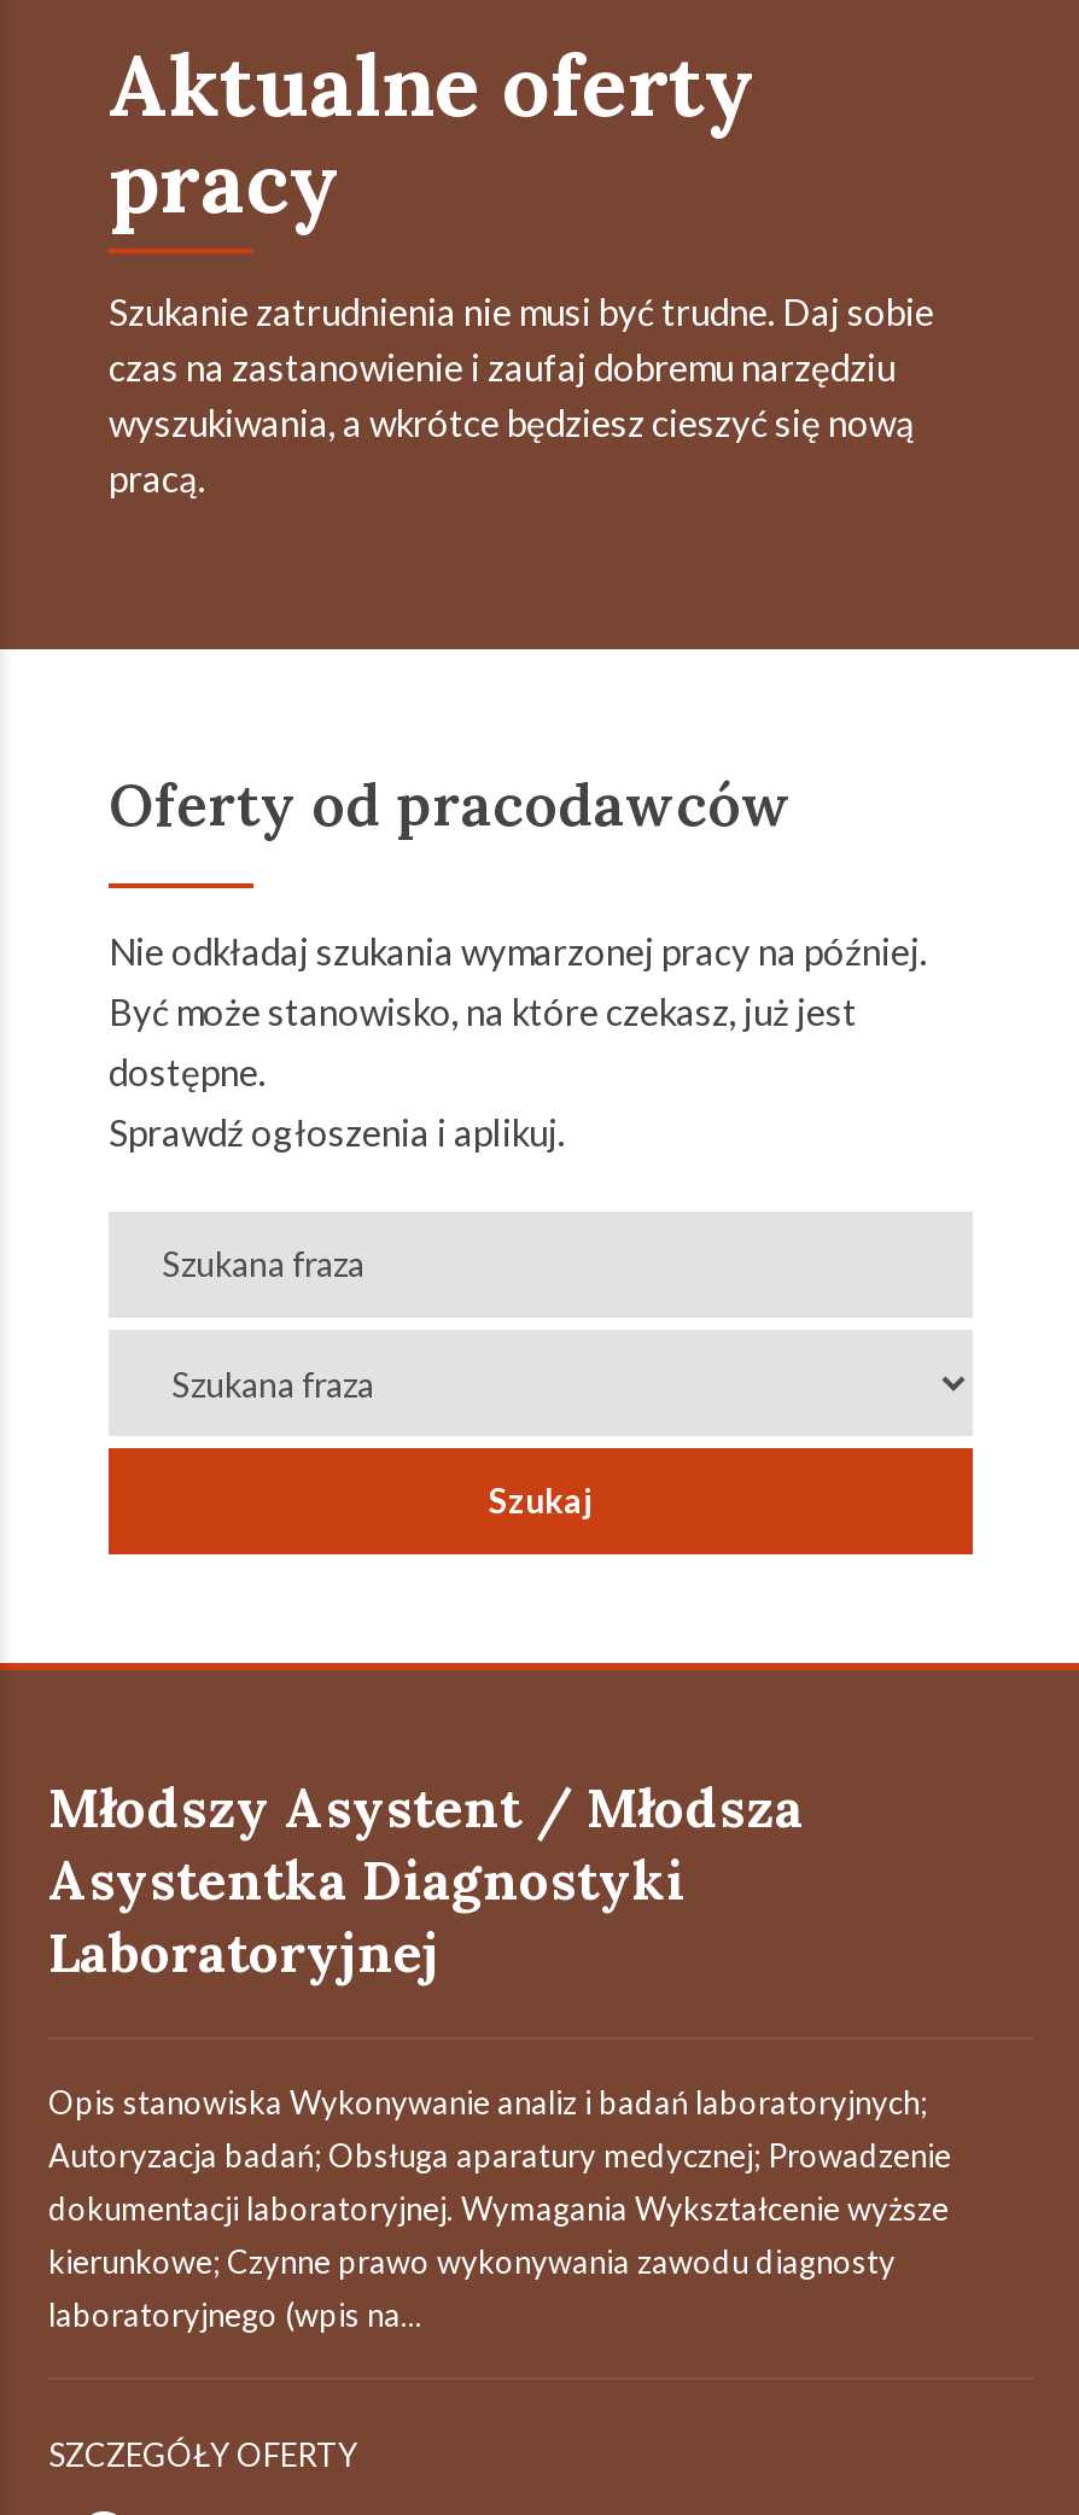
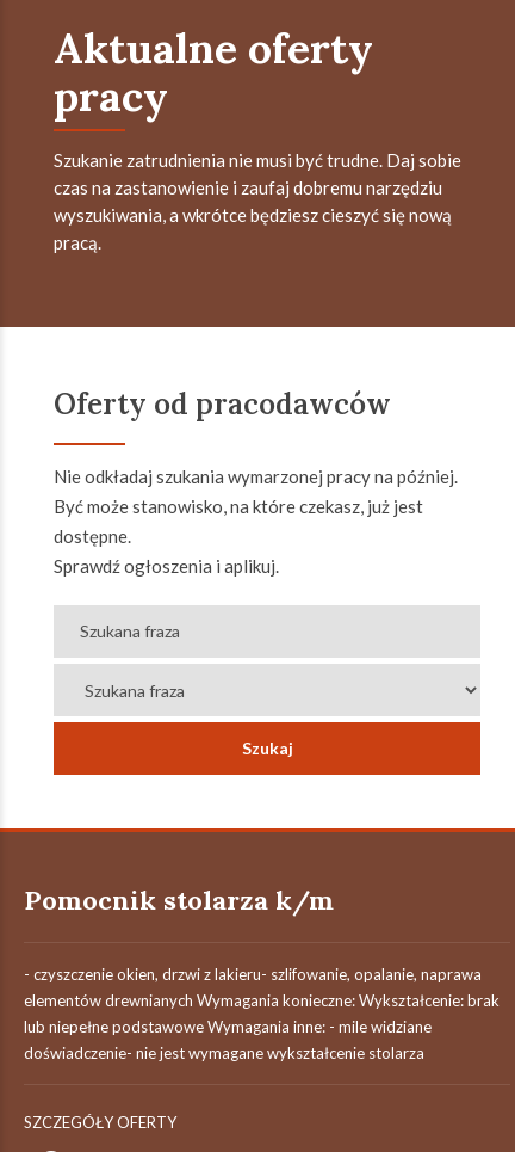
[48,1774,804,1986] Młodszy Asystent / Młodsza | Asystentka Diagnostyki | Laboratoryjnej -> [24,883,334,917] Pomocnik stolarza k/m
[48,2083,951,2334] Opis stanowiska Wykonywanie analiz i badań laboratoryjnych; | Autoryzacja badań; Obsługa aparatury medycznej; Prowadzenie | dokumentacji laboratoryjnej. Wymagania Wykształcenie wyższe | kierunkowe; Czynne prawo wykonywania zawodu diagnosty | laboratoryjnego (wpis na... -> [24,965,500,1062] - czyszczenie okien, drzwi z lakieru- szlifowanie, opalanie, naprawa | elementów drewnianych Wymagania konieczne: Wykształcenie: brak | lub niepełne podstawowe Wymagania inne: - mile widziane | doświadczenie- nie jest wymagane wykształcenie stolarza

